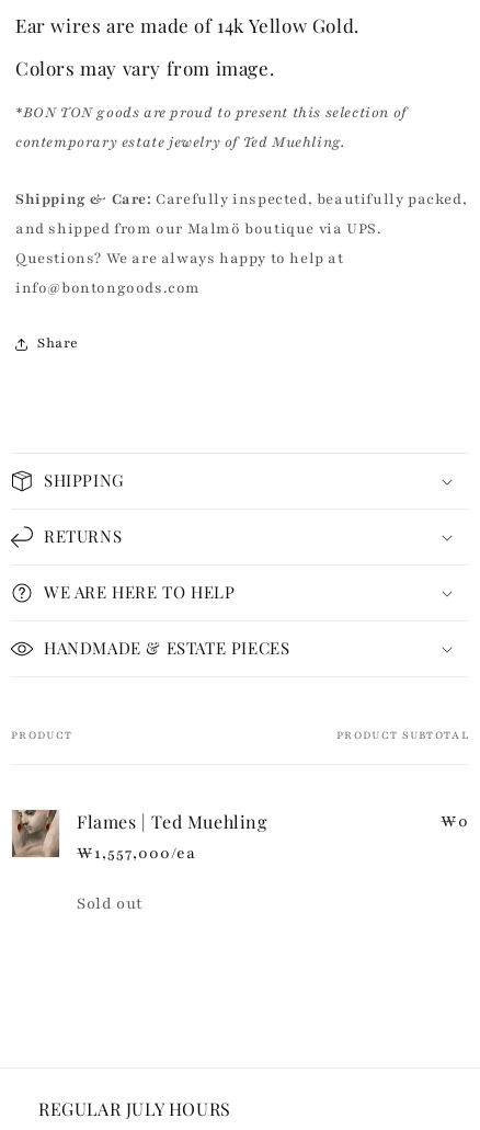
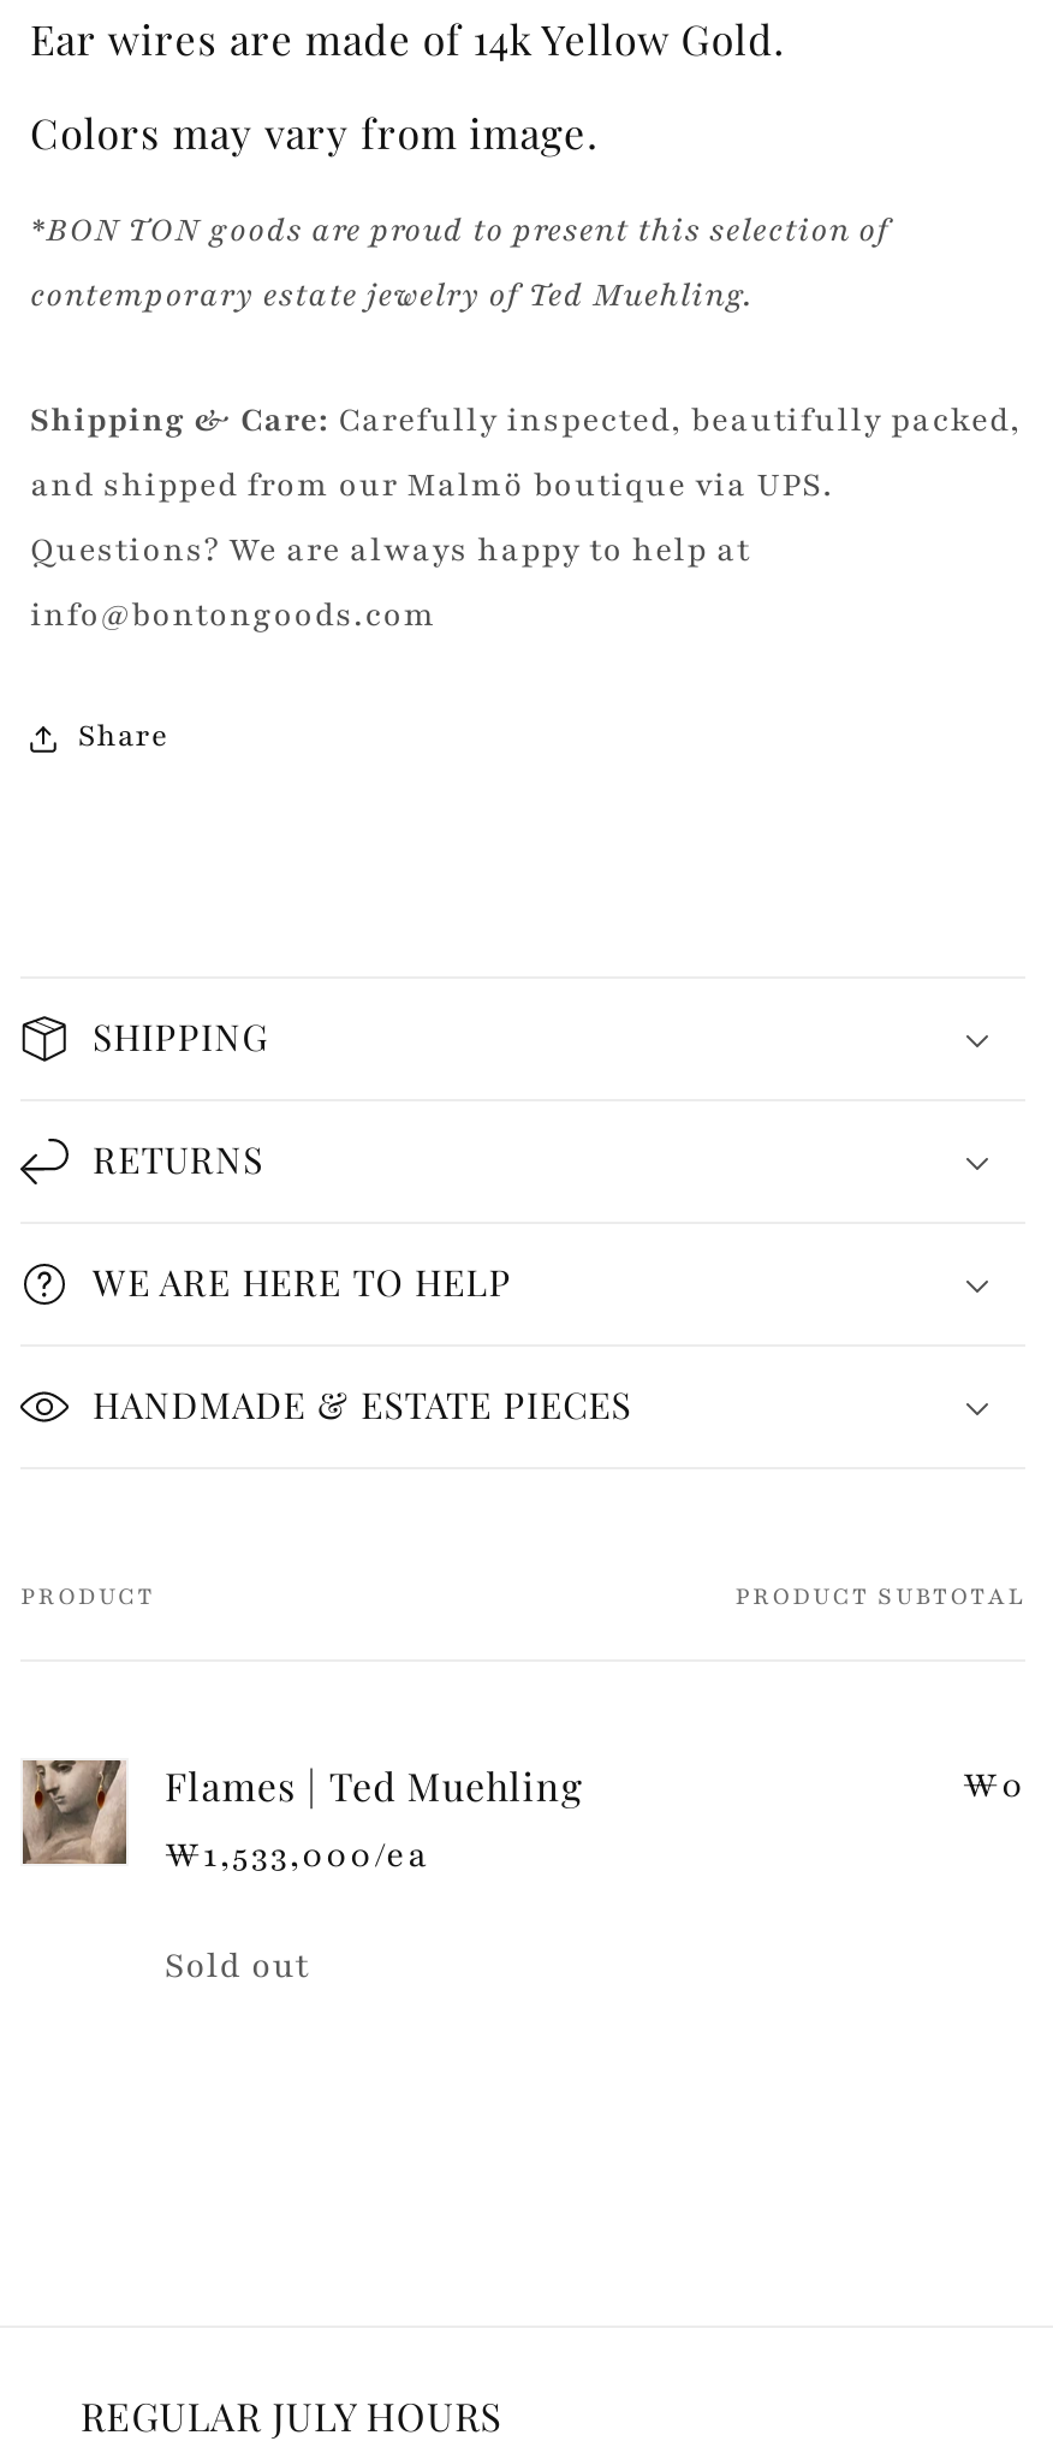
[77,843,196,863] ₩1,557,000/ea -> [165,1832,429,1877] ₩1,533,000/ea

